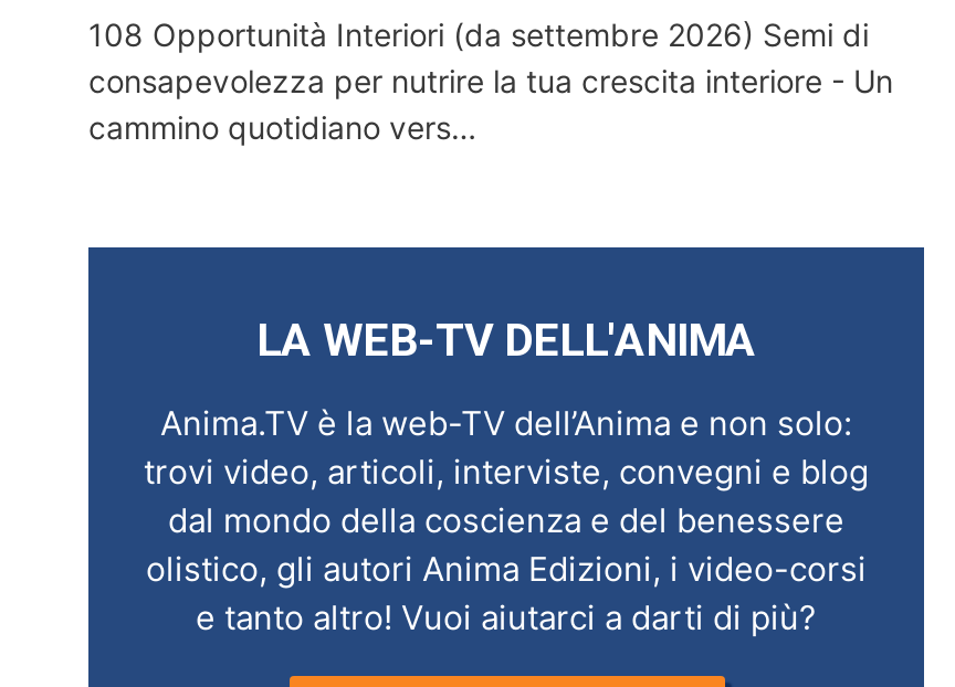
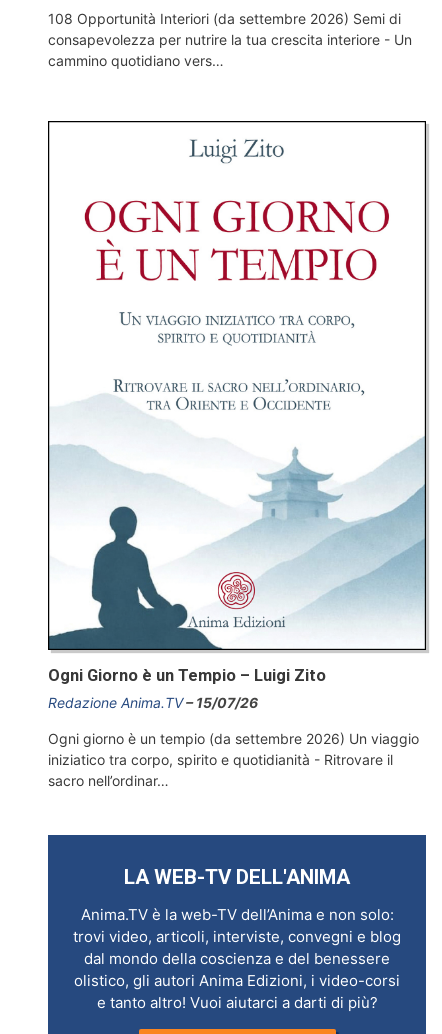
none -> [47,120,429,789] [image] | Ogni Giorno è un Tempio – Luigi Zito | Redazione Anima.TV | 15/07/26 | Ogni giorno è un tempio (da settembre 2026) Un viaggio | iniziatico tra corpo, spirito e quotidianità - Ritrovare il | sacro nell’ordinar…

